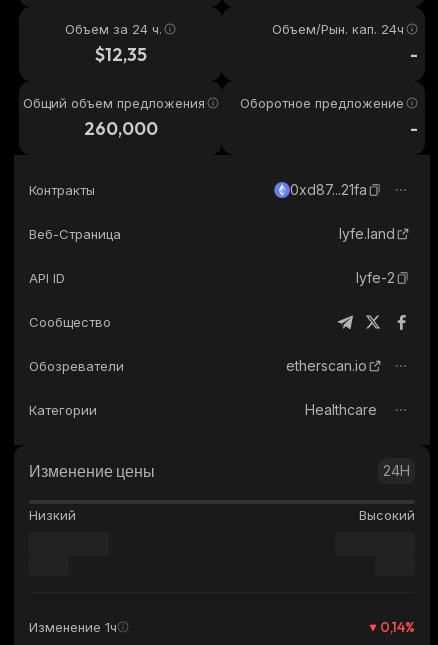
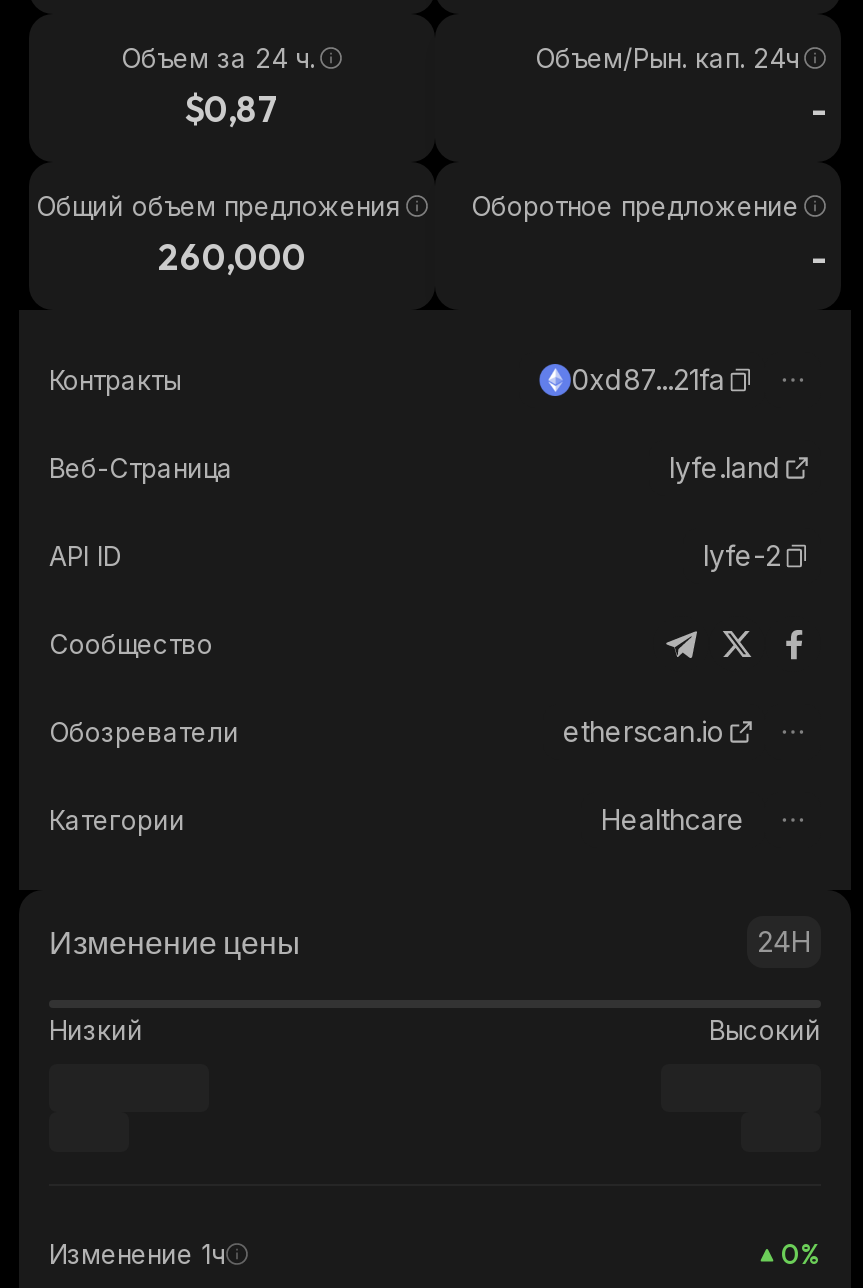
[94,43,146,66] $12,35 -> [184,86,280,132] $0,87
[380,618,415,636] 0,14% -> [781,1236,821,1272] 0%

